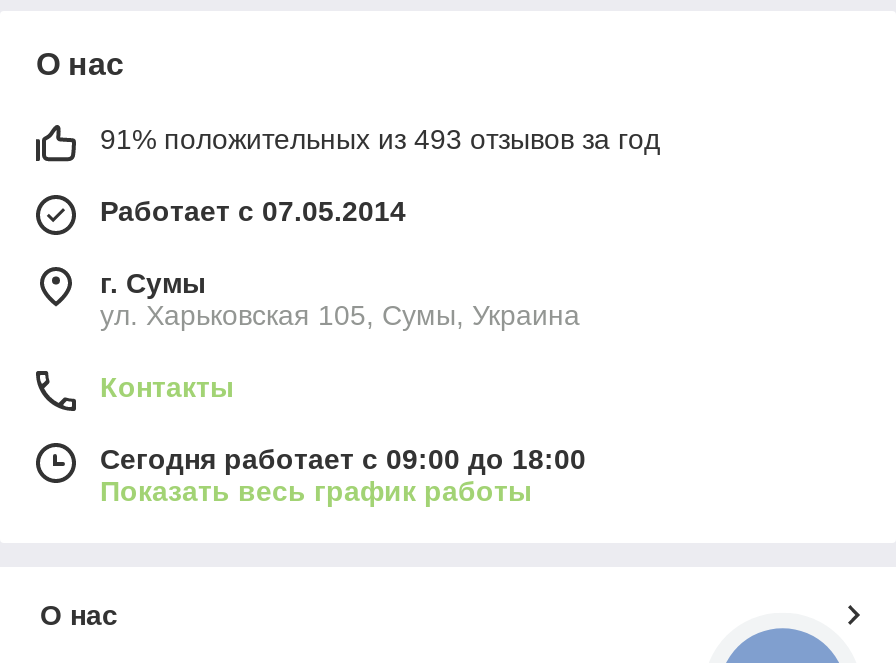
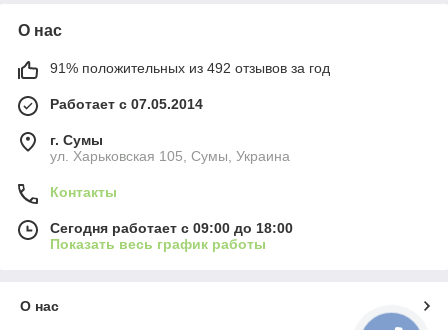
[100,123,660,155] 91% положительных из 493 отзывов за год -> [50,60,330,76] 91% положительных из 492 отзывов за год

